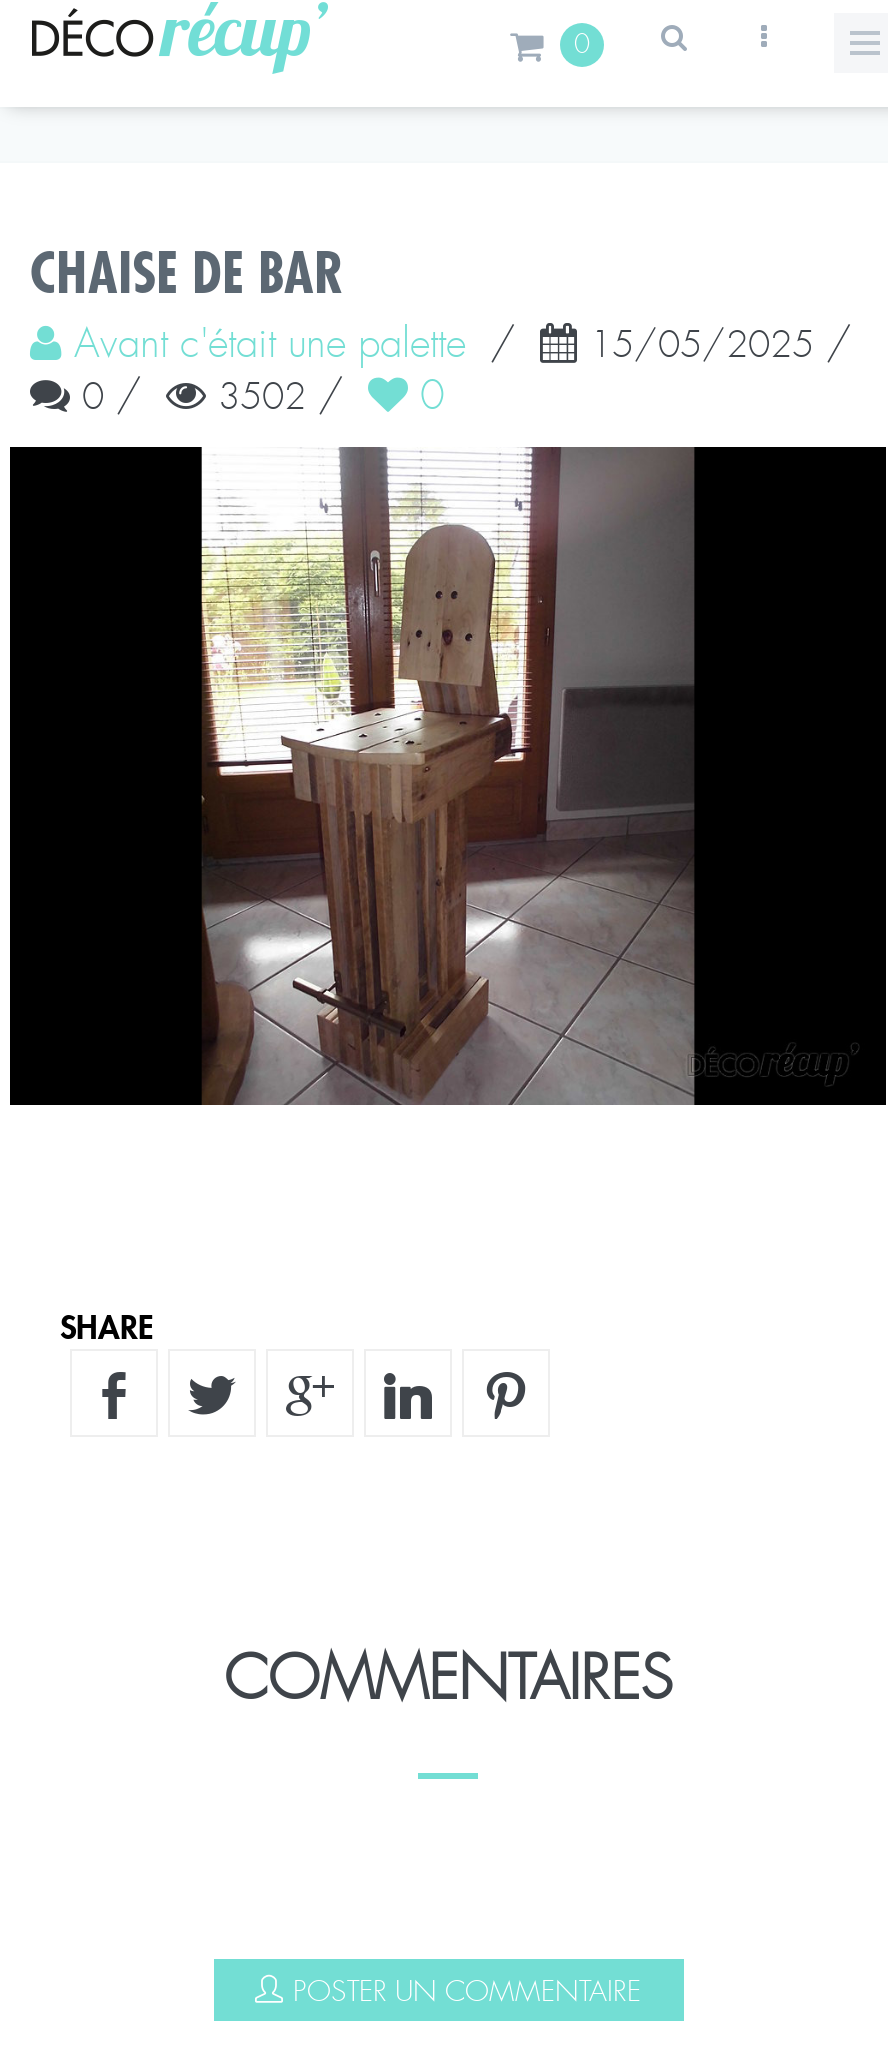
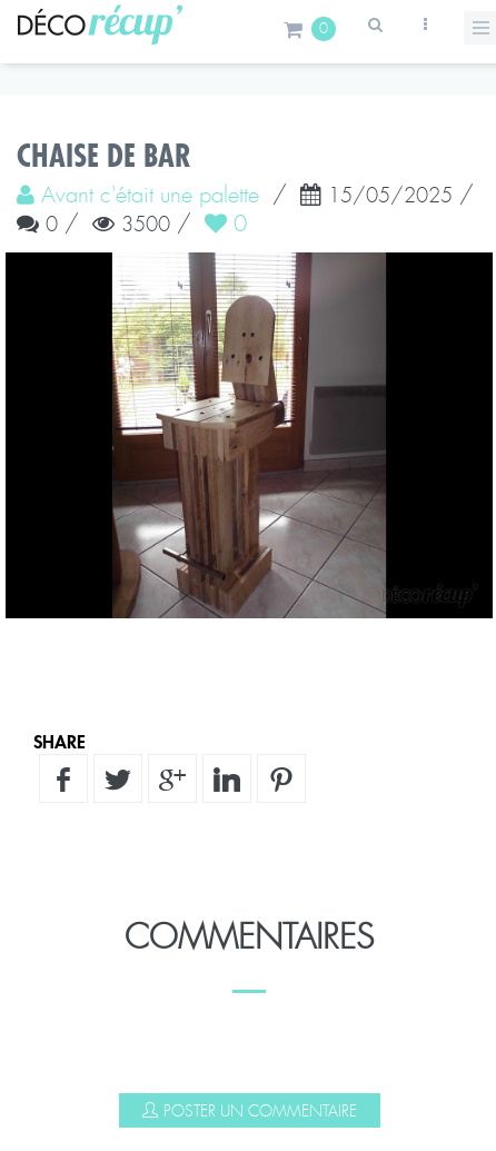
[82,371,444,421] 0 / 3502 / 0 -> [46,210,247,238] 0 / 3500 / 0

